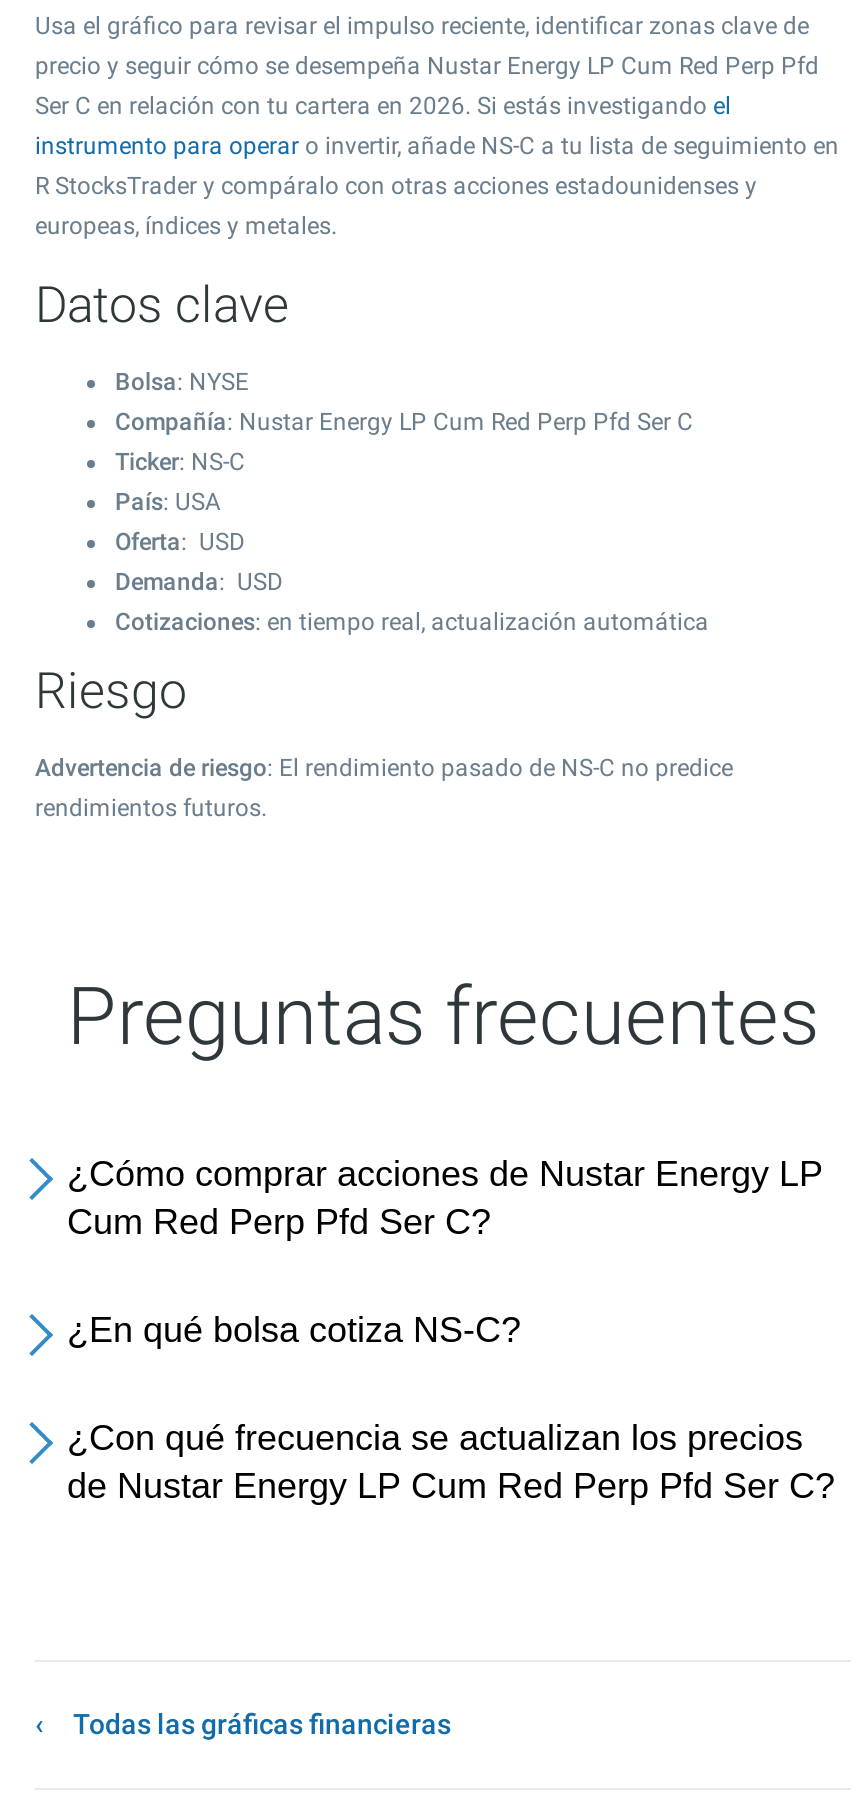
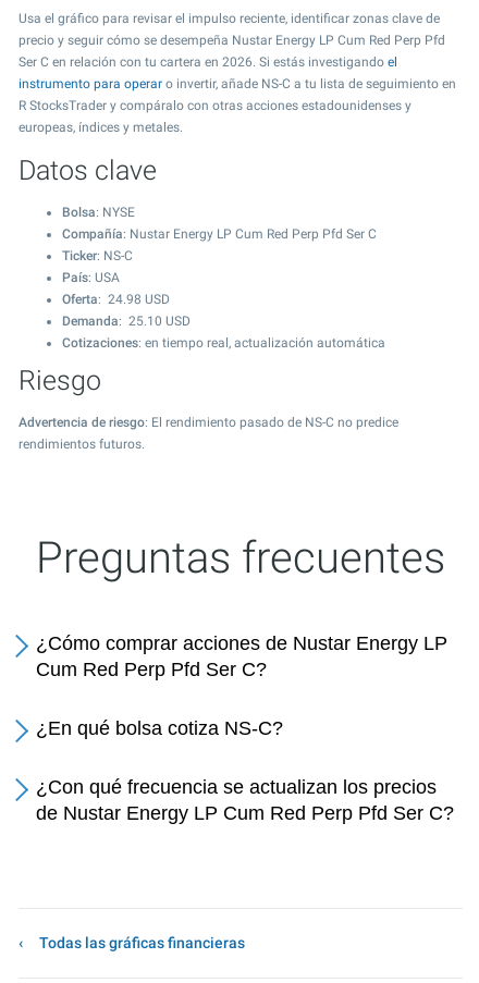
[115,528,283,596] Oferta: USD | Demanda: USD -> [62,292,191,329] Oferta: 24.98 USD | Demanda: 25.10 USD

